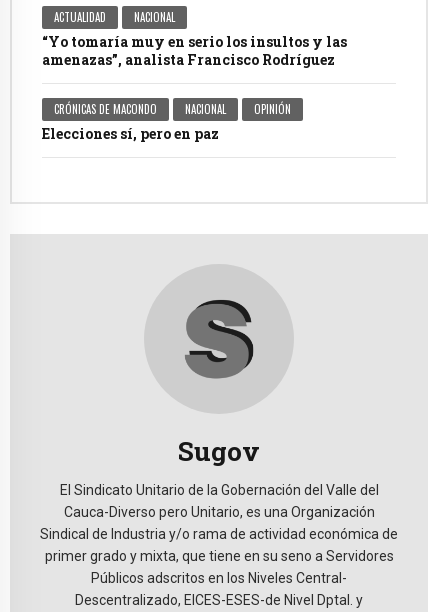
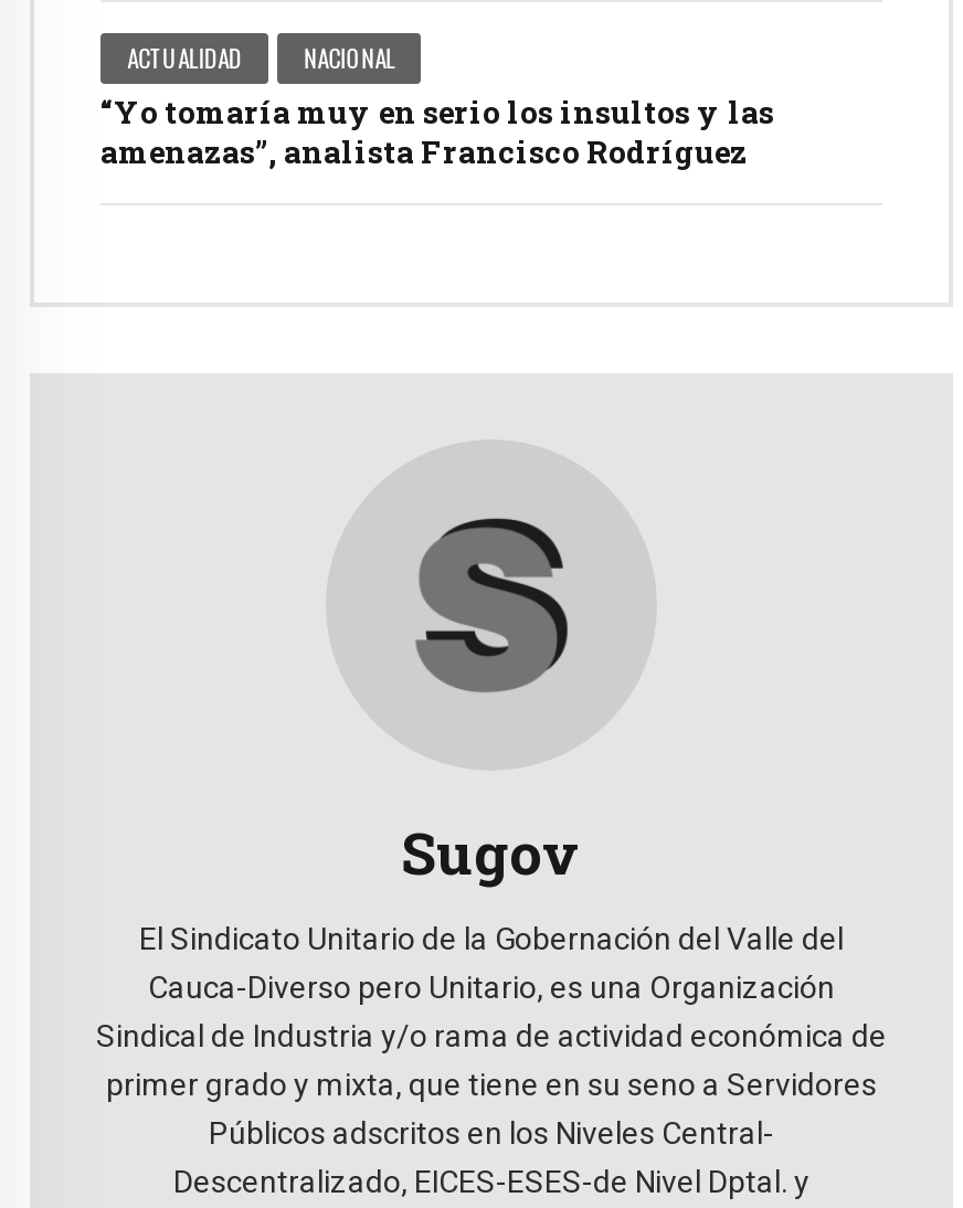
[42,101,291,143] CRÓNICAS DE MACONDO | NACIONAL | OPINIÓN | Elecciones sí, pero en paz -> none

